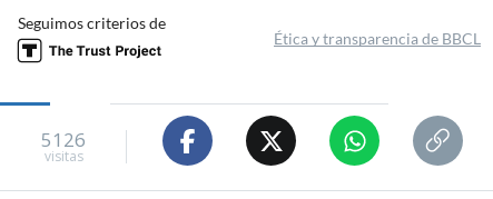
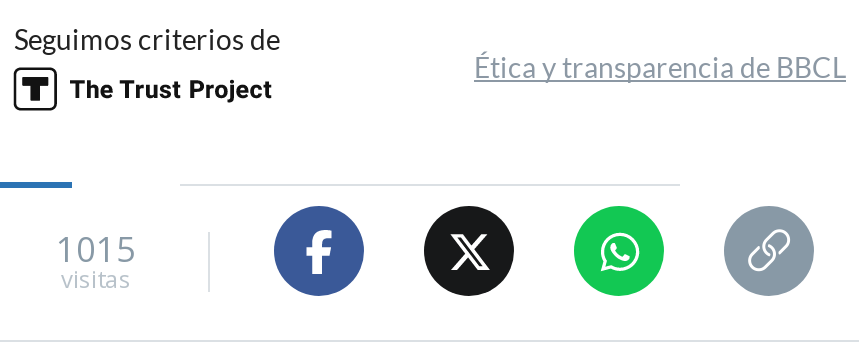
[41,126,86,152] 5126 -> [56,225,136,271] 1015

